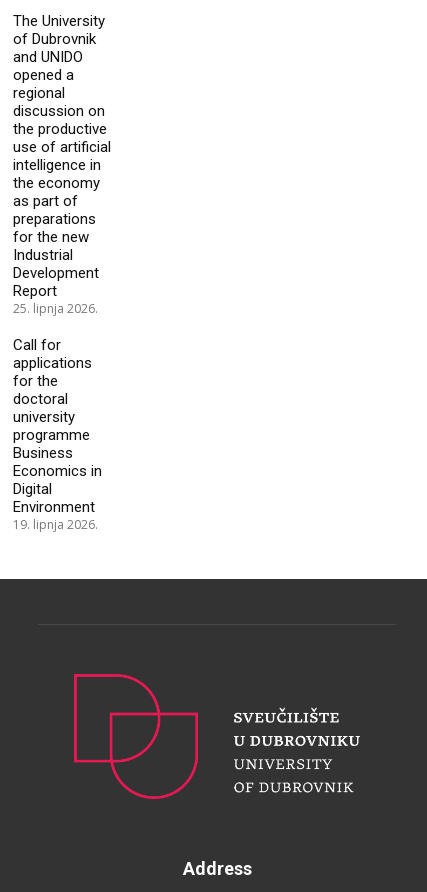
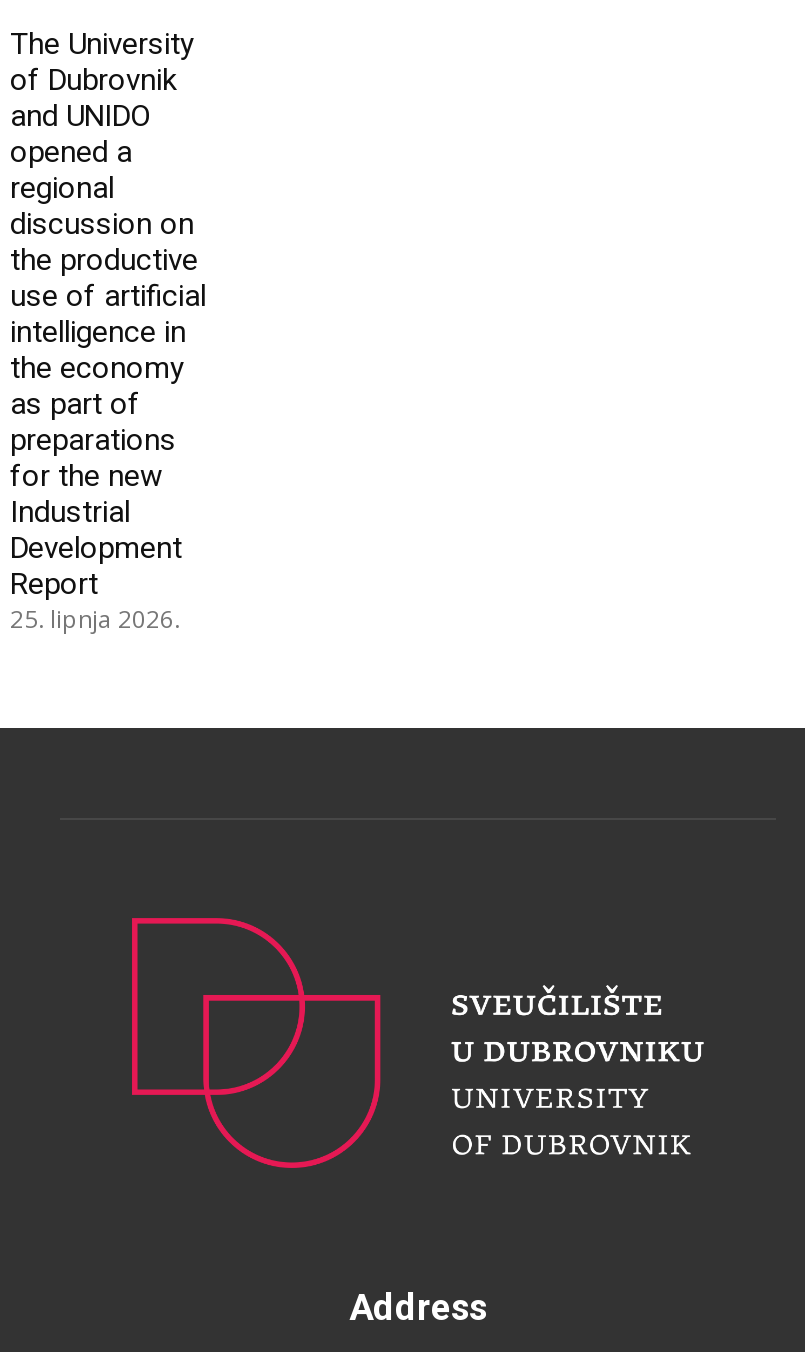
[13,336,102,533] Call for | applications | for the | doctoral | university | programme | Business | Economics in | Digital | Environment | 19. lipnja 2026. -> none

